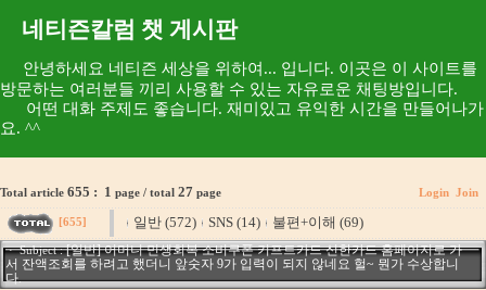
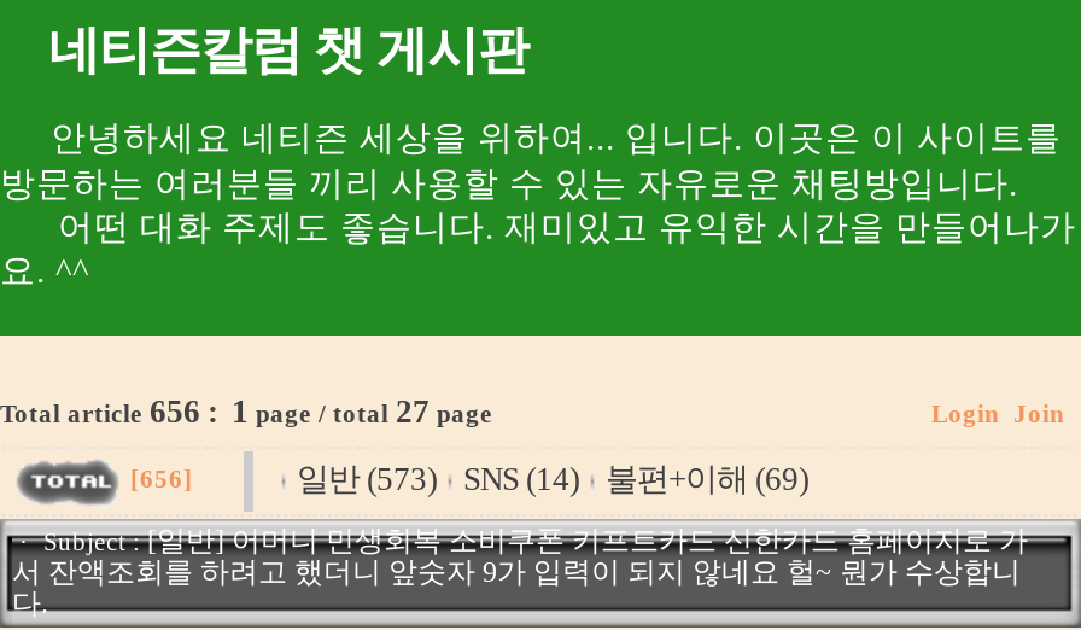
[0,184,221,200] Total article 655 : 1 page / total 27 page -> [0,393,492,430] Total article 656 : 1 page / total 27 page
[59,216,87,228] [655] -> [130,466,193,492] [656]
[133,214,363,230] 일반 (572) SNS (14) 불편+이해 (69) -> [297,461,808,497] 일반 (573) SNS (14) 불편+이해 (69)

